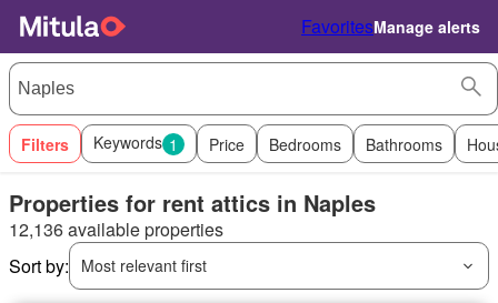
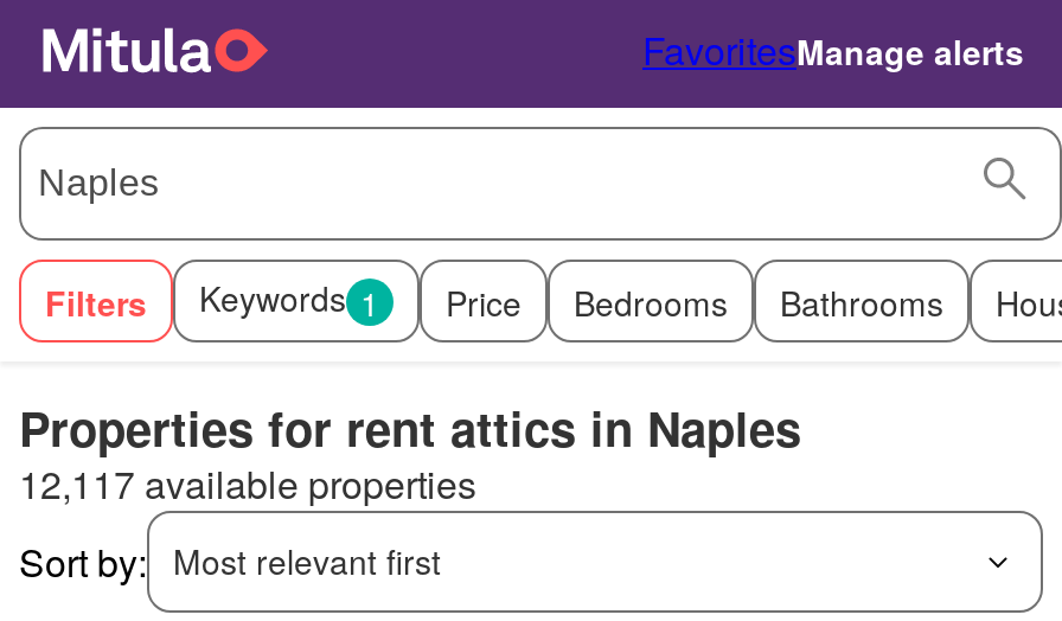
[9,216,223,242] 12,136 available properties -> [19,456,476,511] 12,117 available properties

